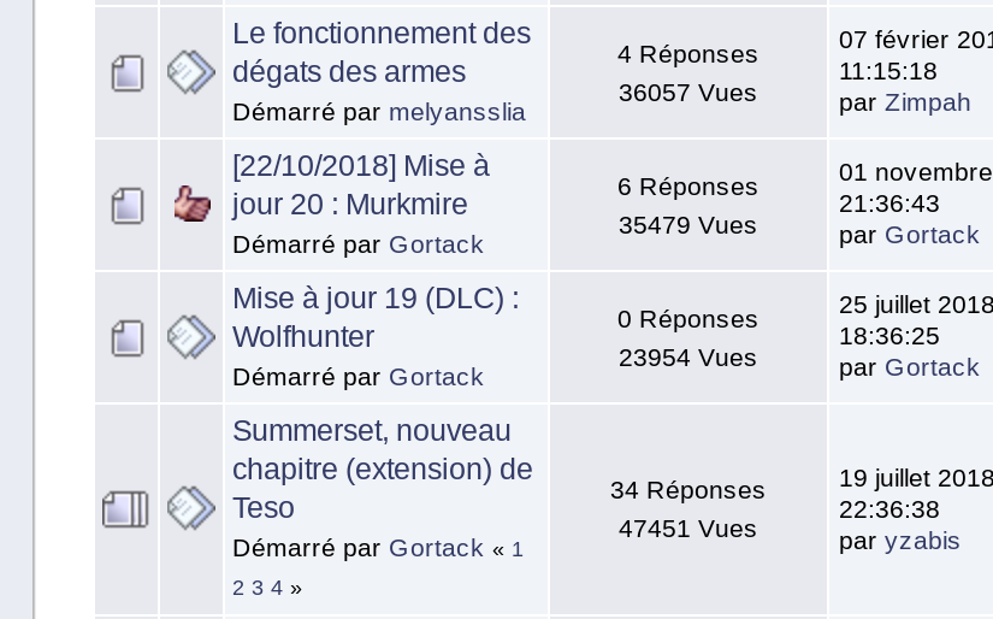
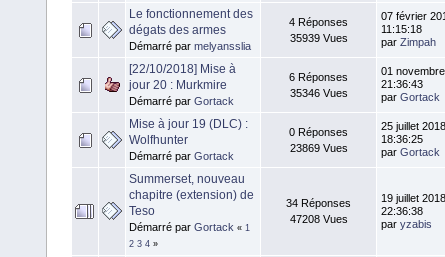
[619,76,758,105] 36057 Vues -> [289,31,347,43] 35939 Vues
[619,208,758,237] 35479 Vues -> [289,86,347,98] 35346 Vues
[619,341,758,370] 23954 Vues -> [289,141,347,153] 23869 Vues
[619,512,758,541] 47451 Vues -> [289,212,347,224] 47208 Vues

